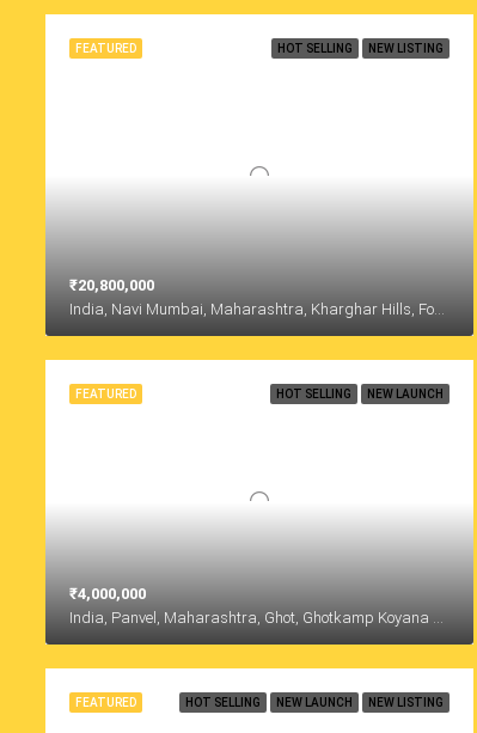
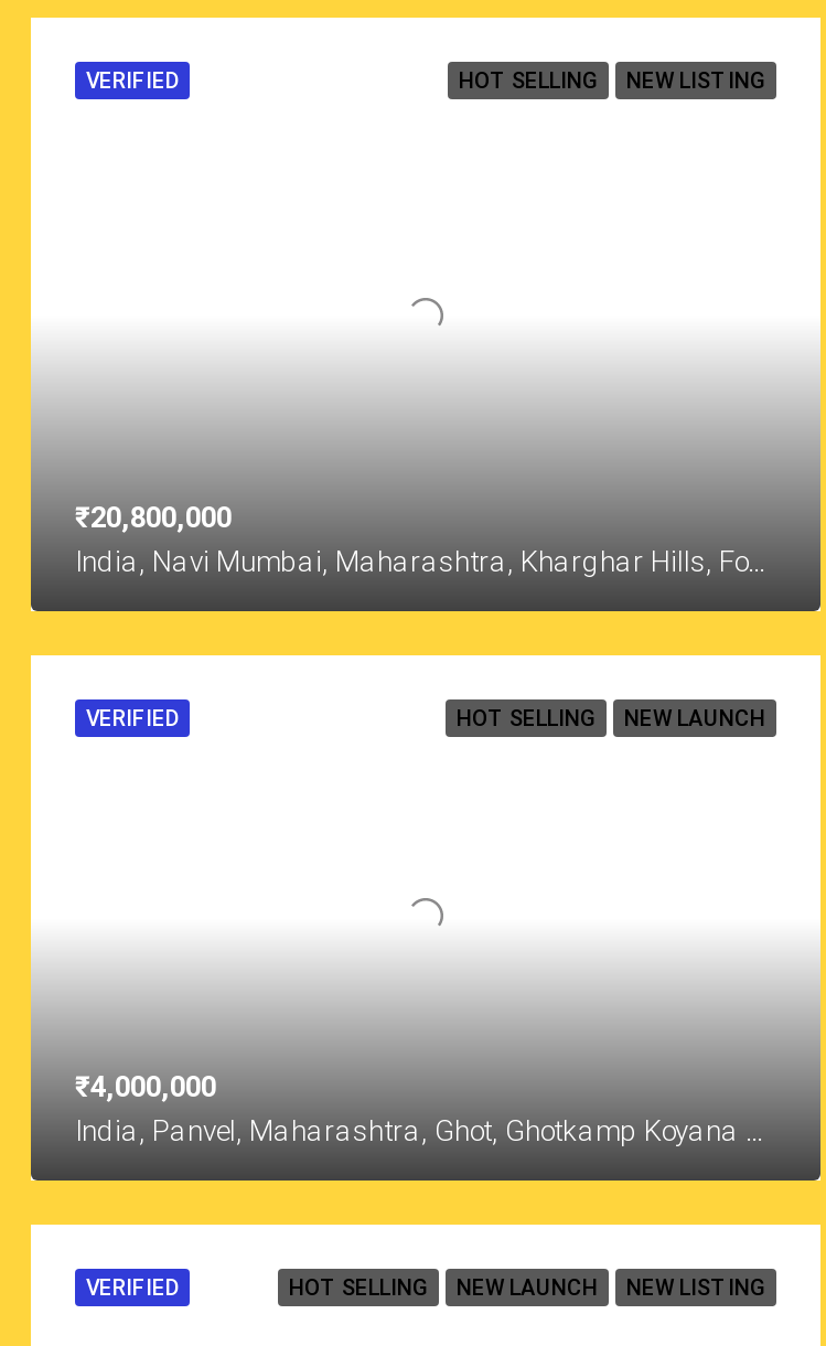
[75,42,136,55] FEATURED -> [86,68,179,93] VERIFIED
[75,387,136,400] FEATURED -> [86,705,179,729] VERIFIED
[75,696,136,710] FEATURED -> [86,1276,179,1301] VERIFIED

